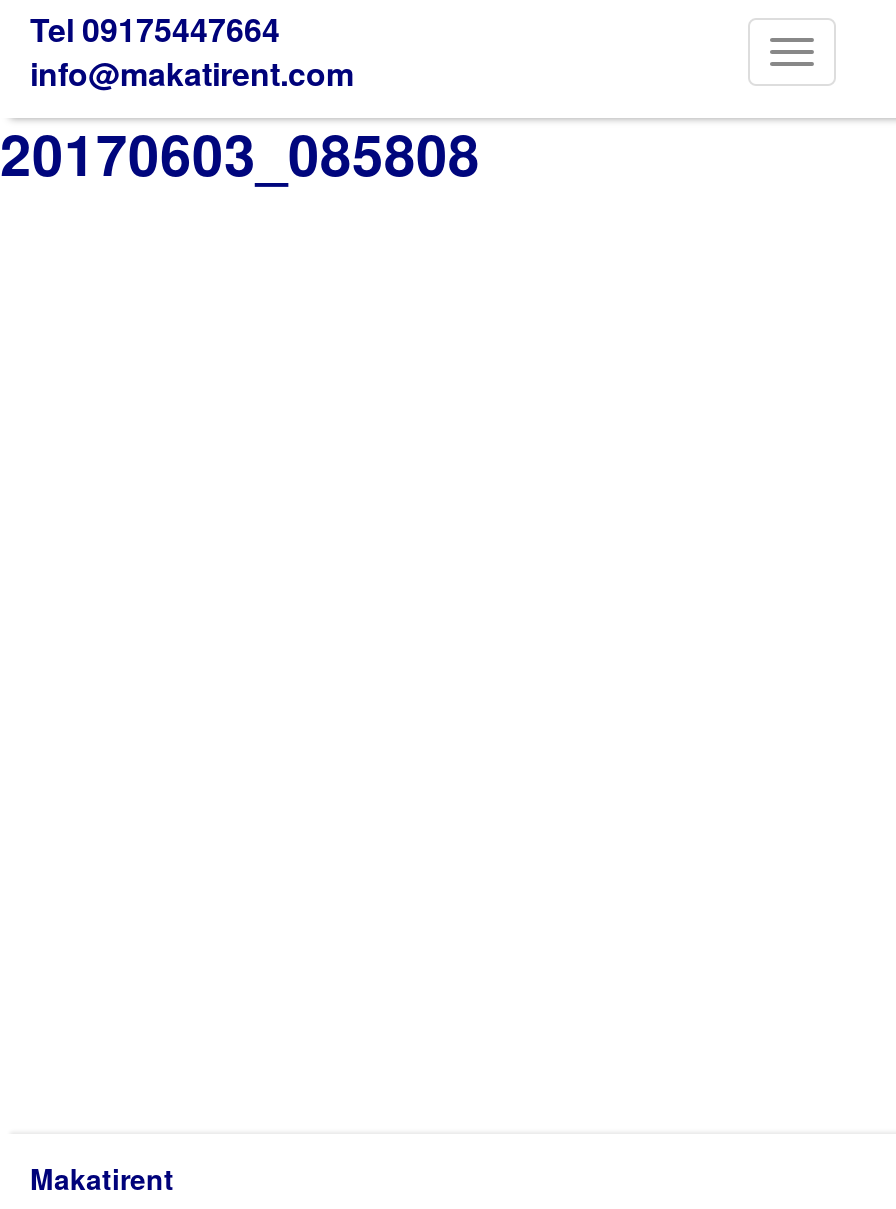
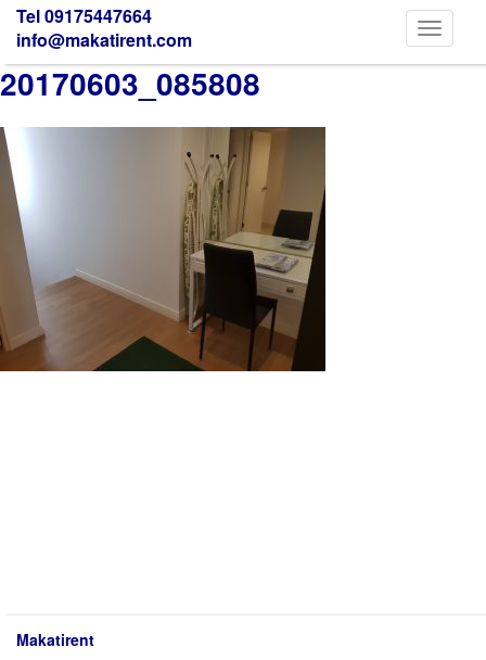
none -> [3,126,327,372] [image]

